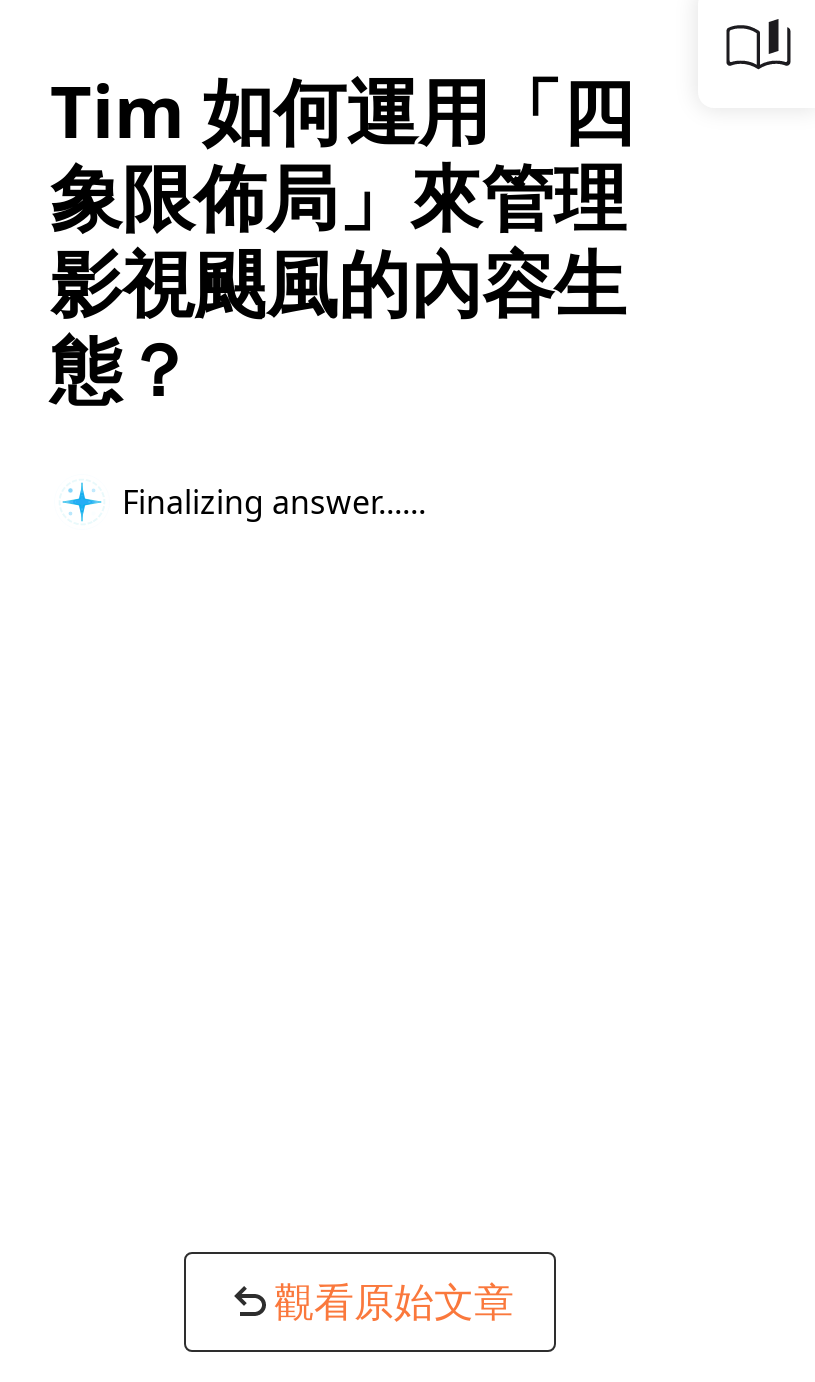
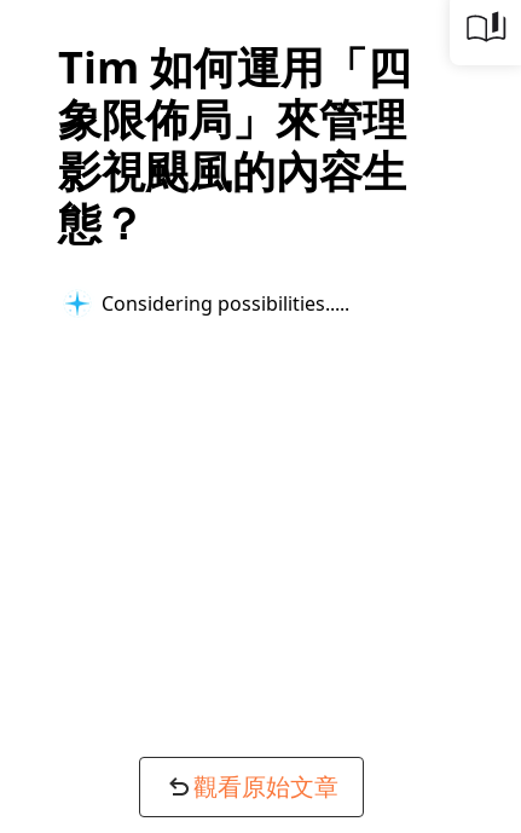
[122,479,402,523] Finalizing answer... -> [102,290,340,316] Considering possibilities...

